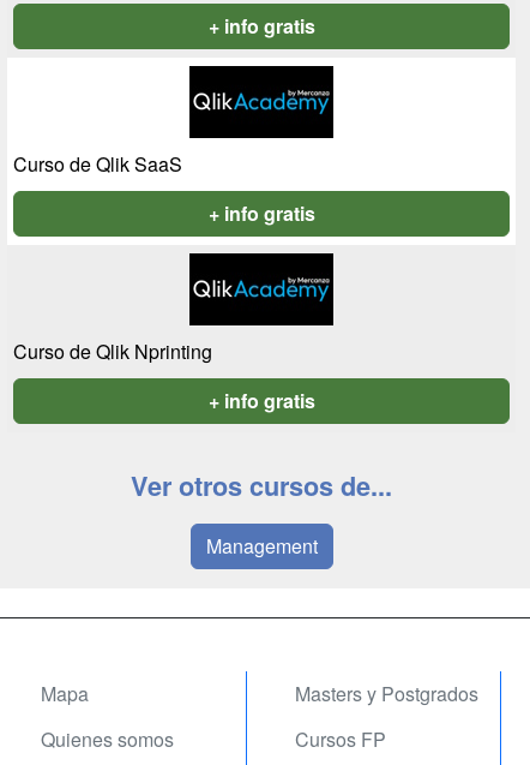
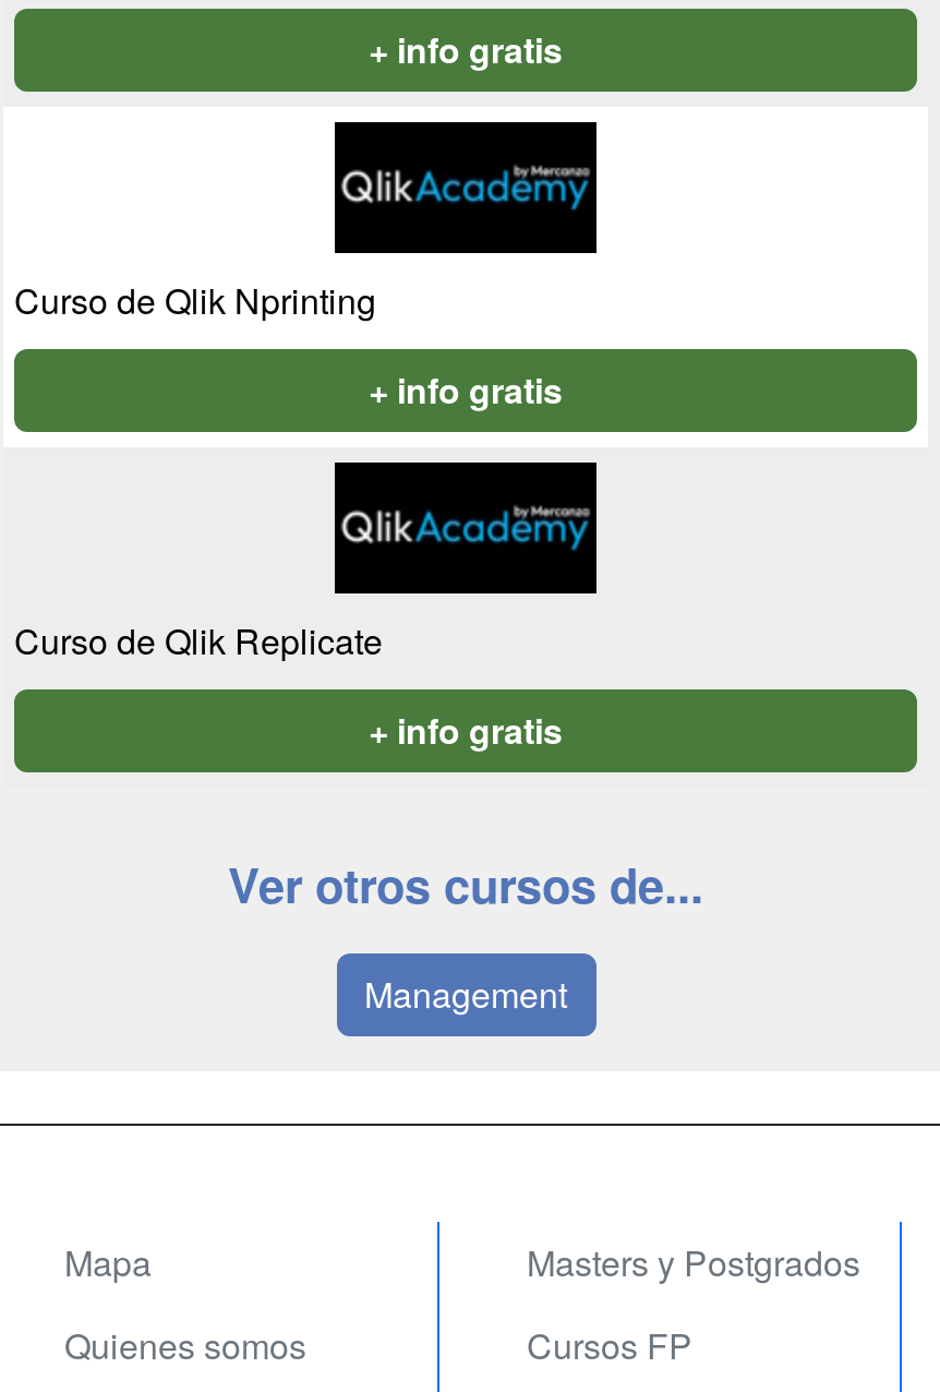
[13,150,182,178] Curso de Qlik SaaS -> none
none -> [14,616,383,666] Curso de Qlik Replicate
moved [13,338,212,365] -> [14,276,376,326]: Curso de Qlik Nprinting

